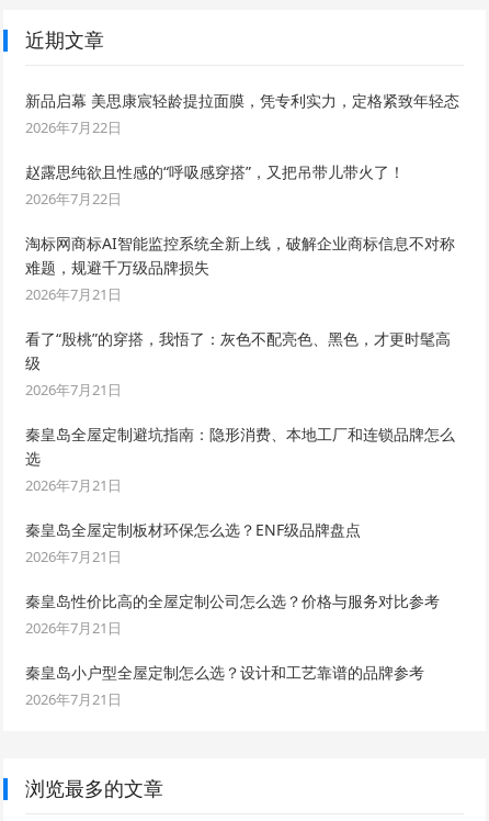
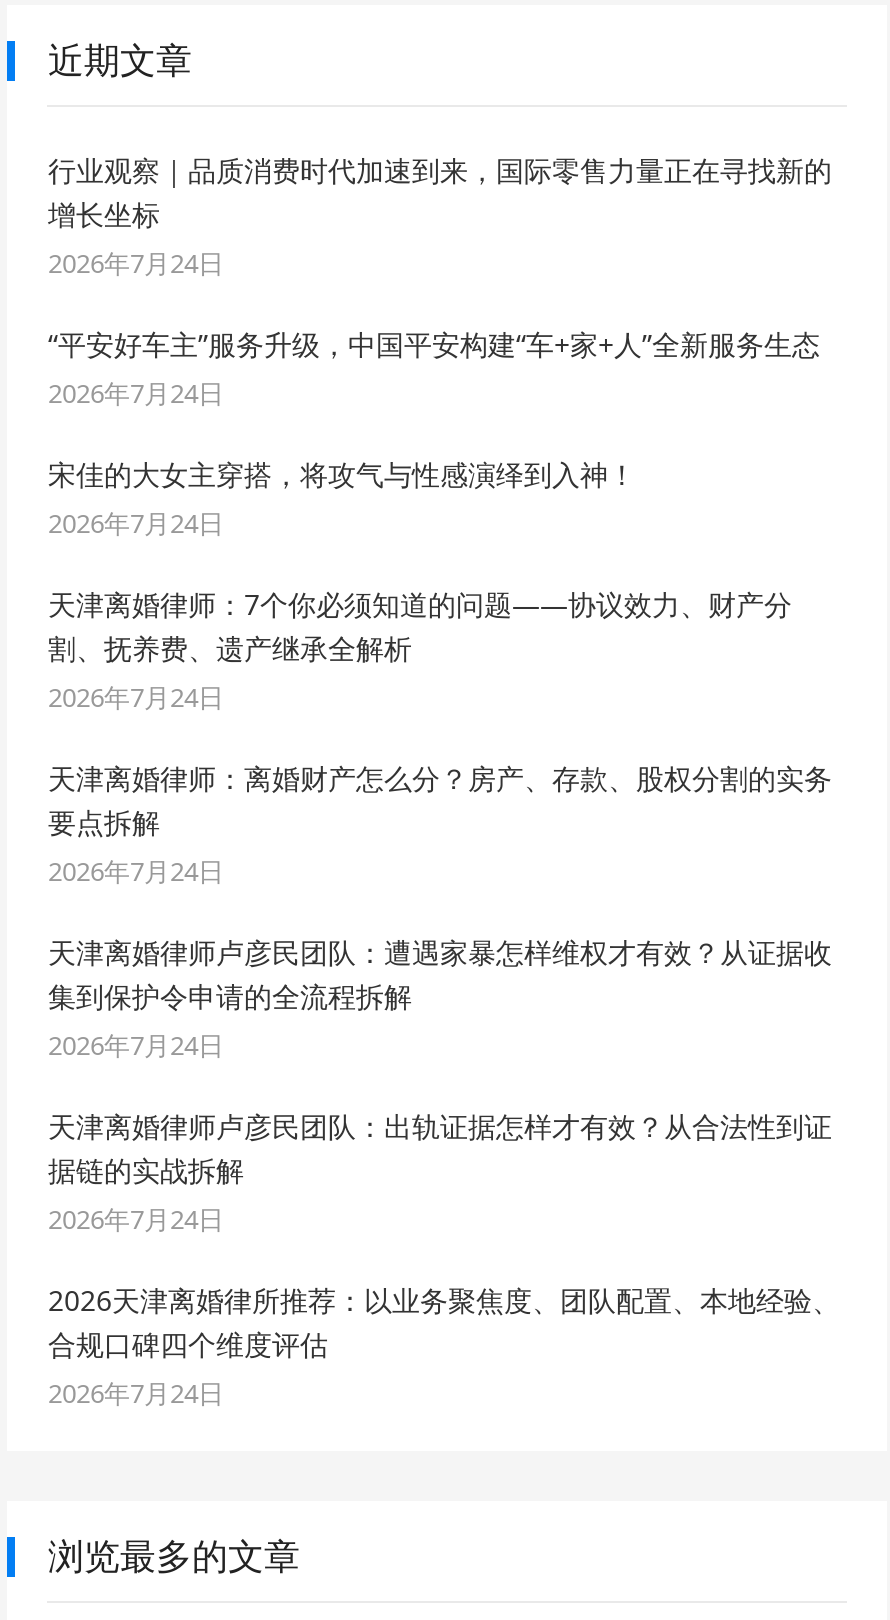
[26,90,460,137] 新品启幕 美思康宸轻龄提拉面膜，凭专利实力，定格紧致年轻态 | 2026年7月22日 -> [48,151,832,281] 行业观察｜品质消费时代加速到来，国际零售力量正在寻找新的 | 增长坐标 | 2026年7月24日
[26,161,405,209] 赵露思纯欲且性感的“呼吸感穿搭”，又把吊带儿带火了！ | 2026年7月22日 -> [48,325,820,411] “平安好车主”服务升级，中国平安构建“车+家+人”全新服务生态 | 2026年7月24日
[26,233,456,304] 淘标网商标AI智能监控系统全新上线，破解企业商标信息不对称 | 难题，规避千万级品牌损失 | 2026年7月21日 -> [48,455,636,541] 宋佳的大女主穿搭，将攻气与性感演绎到入神！ | 2026年7月24日
[26,328,451,400] 看了“殷桃”的穿搭，我悟了：灰色不配亮色、黑色，才更时髦高 | 级 | 2026年7月21日 -> [48,585,792,715] 天津离婚律师：7个你必须知道的问题——协议效力、财产分 | 割、抚养费、遗产继承全解析 | 2026年7月24日
[26,424,456,495] 秦皇岛全屋定制避坑指南：隐形消费、本地工厂和连锁品牌怎么 | 选 | 2026年7月21日 -> [48,759,832,889] 天津离婚律师：离婚财产怎么分？房产、存款、股权分割的实务 | 要点拆解 | 2026年7月24日
[26,519,361,566] 秦皇岛全屋定制板材环保怎么选？ENF级品牌盘点 | 2026年7月21日 -> [48,933,832,1063] 天津离婚律师卢彦民团队：遭遇家暴怎样维权才有效？从证据收 | 集到保护令申请的全流程拆解 | 2026年7月24日
[26,591,440,638] 秦皇岛性价比高的全屋定制公司怎么选？价格与服务对比参考 | 2026年7月21日 -> [48,1107,832,1237] 天津离婚律师卢彦民团队：出轨证据怎样才有效？从合法性到证 | 据链的实战拆解 | 2026年7月24日
[26,662,425,709] 秦皇岛小户型全屋定制怎么选？设计和工艺靠谱的品牌参考 | 2026年7月21日 -> [48,1281,840,1411] 2026天津离婚律所推荐：以业务聚焦度、团队配置、本地经验、 | 合规口碑四个维度评估 | 2026年7月24日

